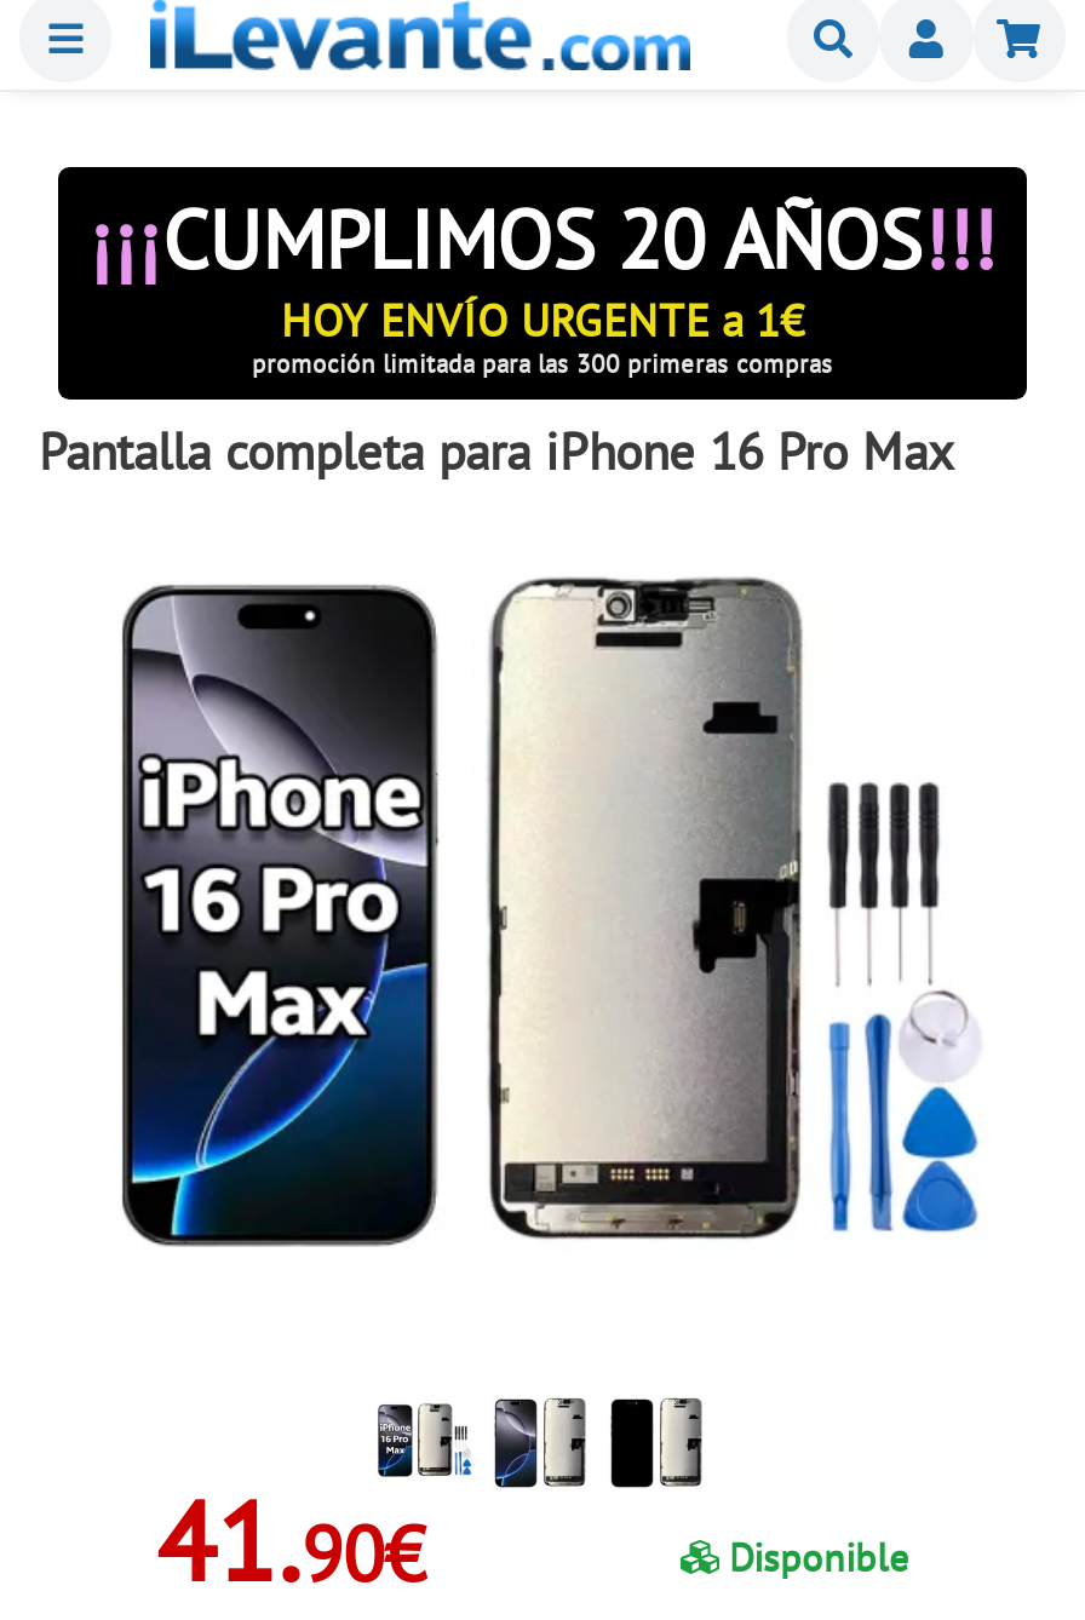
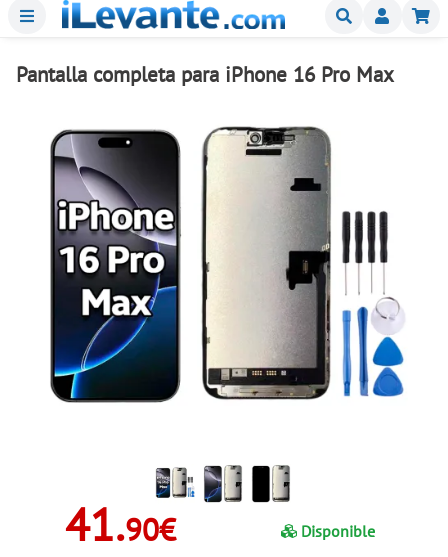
[90,187,1029,402] [image] | ¡¡¡CUMPLIMOS 20 AÑOS!!! | HOY ENVÍO URGENTE a 1€ | promoción limitada para las 300 primeras compras -> none

